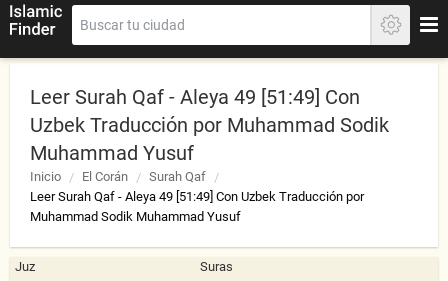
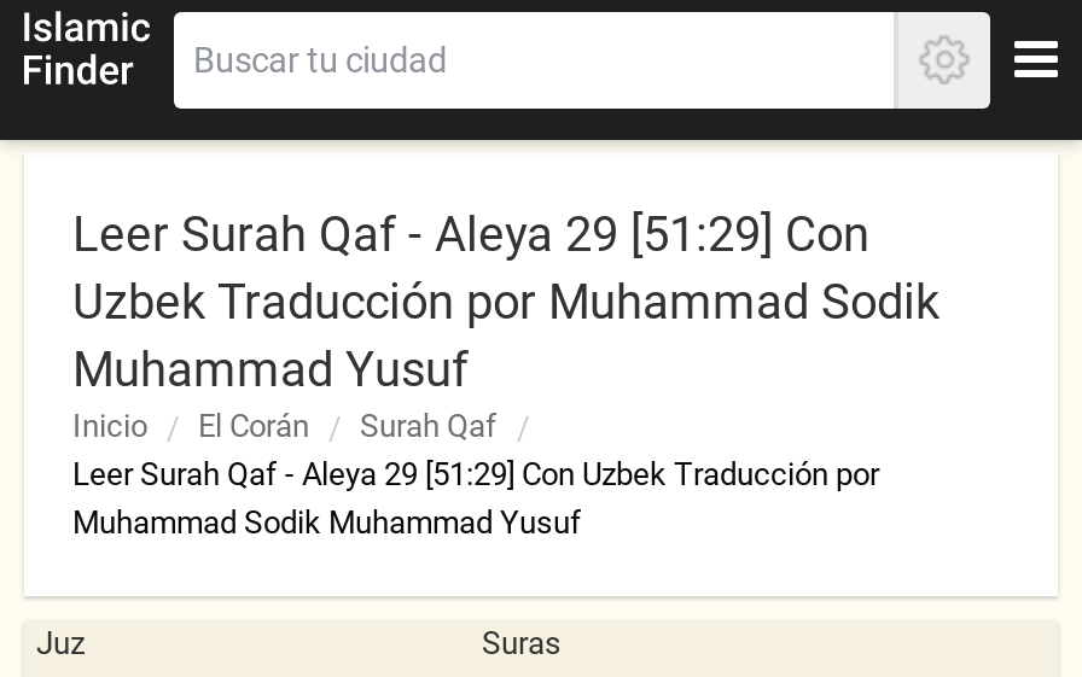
[30,85,360,109] Leer Surah Qaf - Aleya 49 [51:49] Con -> [72,205,869,263] Leer Surah Qaf - Aleya 29 [51:29] Con
[30,189,364,204] Leer Surah Qaf - Aleya 49 [51:49] Con Uzbek Traducción por -> [72,456,879,492] Leer Surah Qaf - Aleya 29 [51:29] Con Uzbek Traducción por

